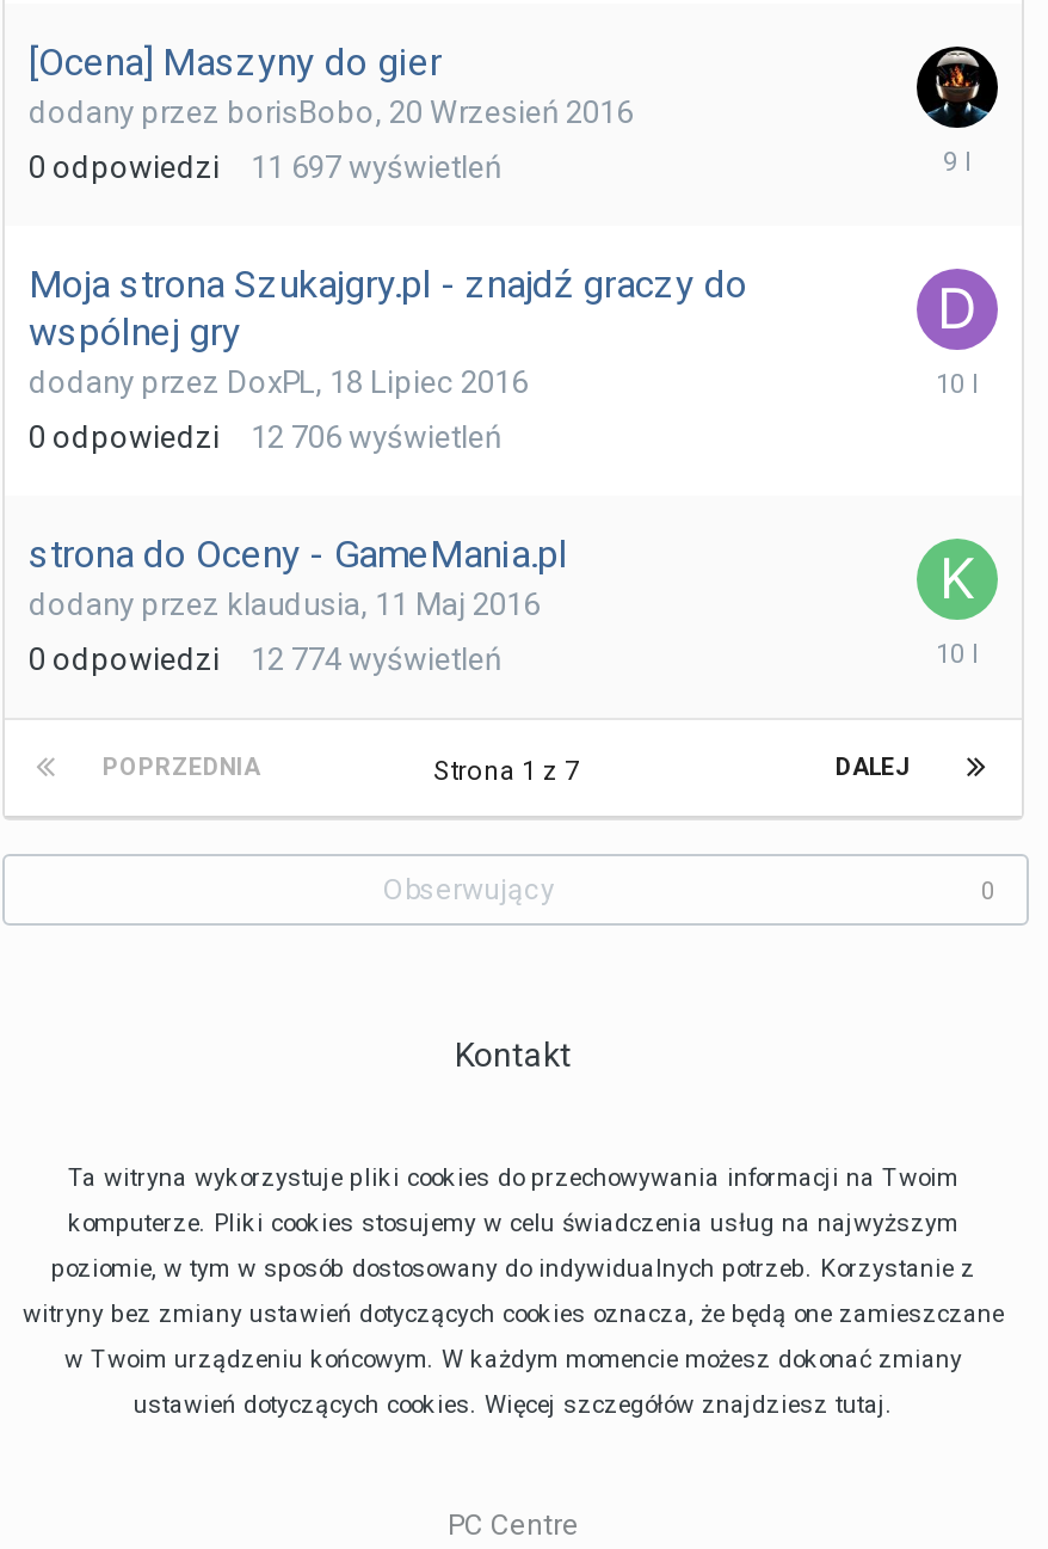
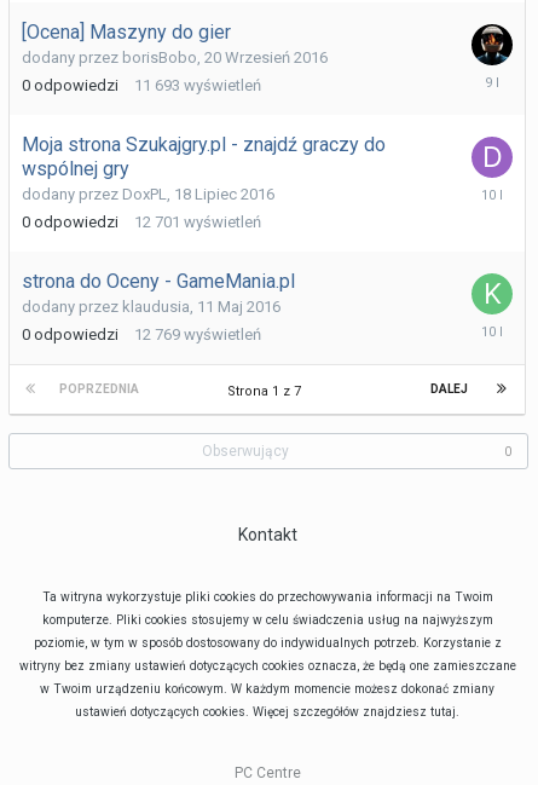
[29,149,501,185] 0 odpowiedzi 11 697 wyświetleń -> [22,76,261,94] 0 odpowiedzi 11 693 wyświetleń
[29,419,501,455] 0 odpowiedzi 12 706 wyświetleń -> [22,213,261,231] 0 odpowiedzi 12 701 wyświetleń
[29,641,501,677] 0 odpowiedzi 12 774 wyświetleń -> [22,325,261,344] 0 odpowiedzi 12 769 wyświetleń

